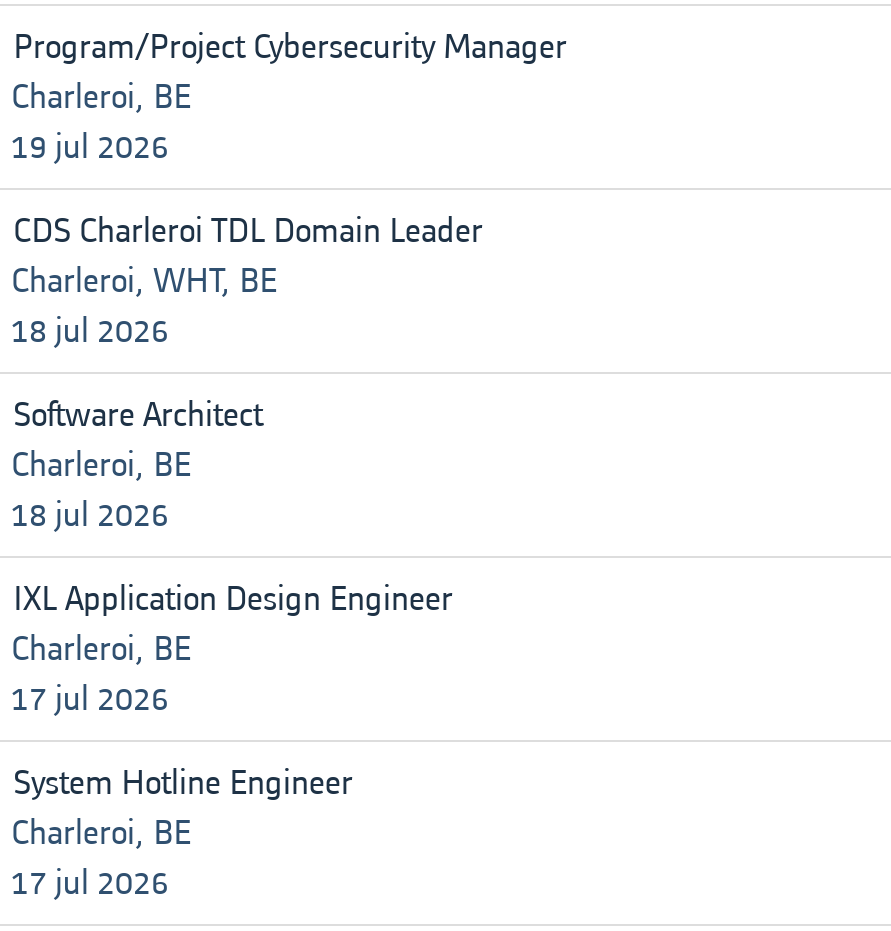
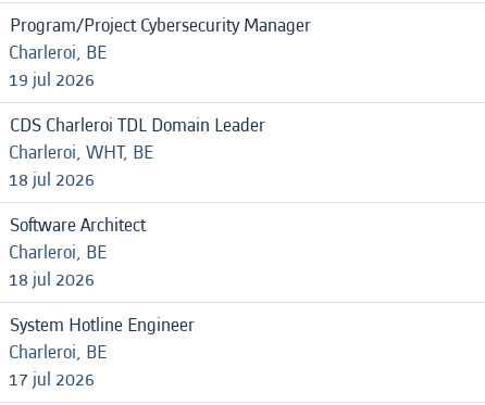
[11,574,453,724] IXL Application Design Engineer | Charleroi, BE | 17 jul 2026 -> none

